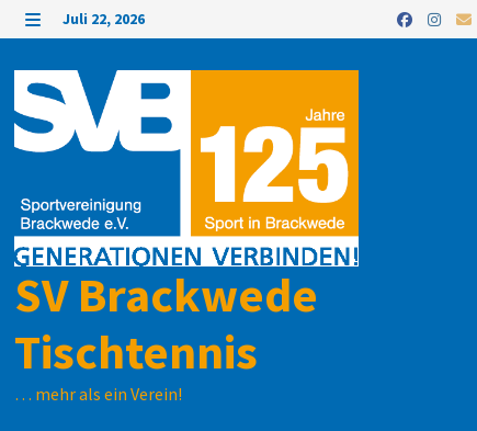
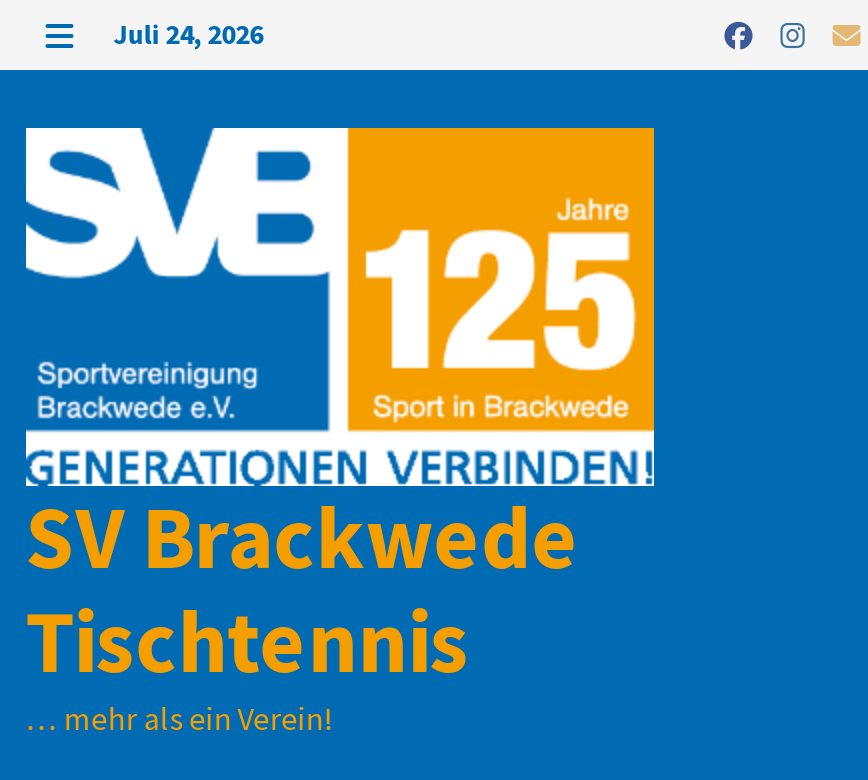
[62,9,145,29] Juli 22, 2026 -> [114,16,264,52] Juli 24, 2026

